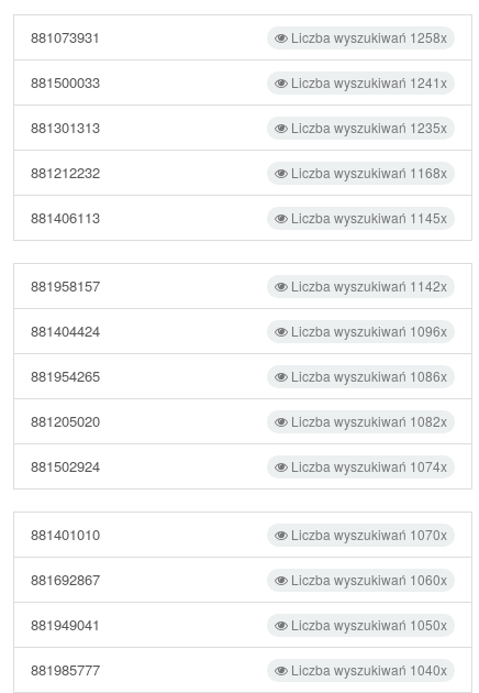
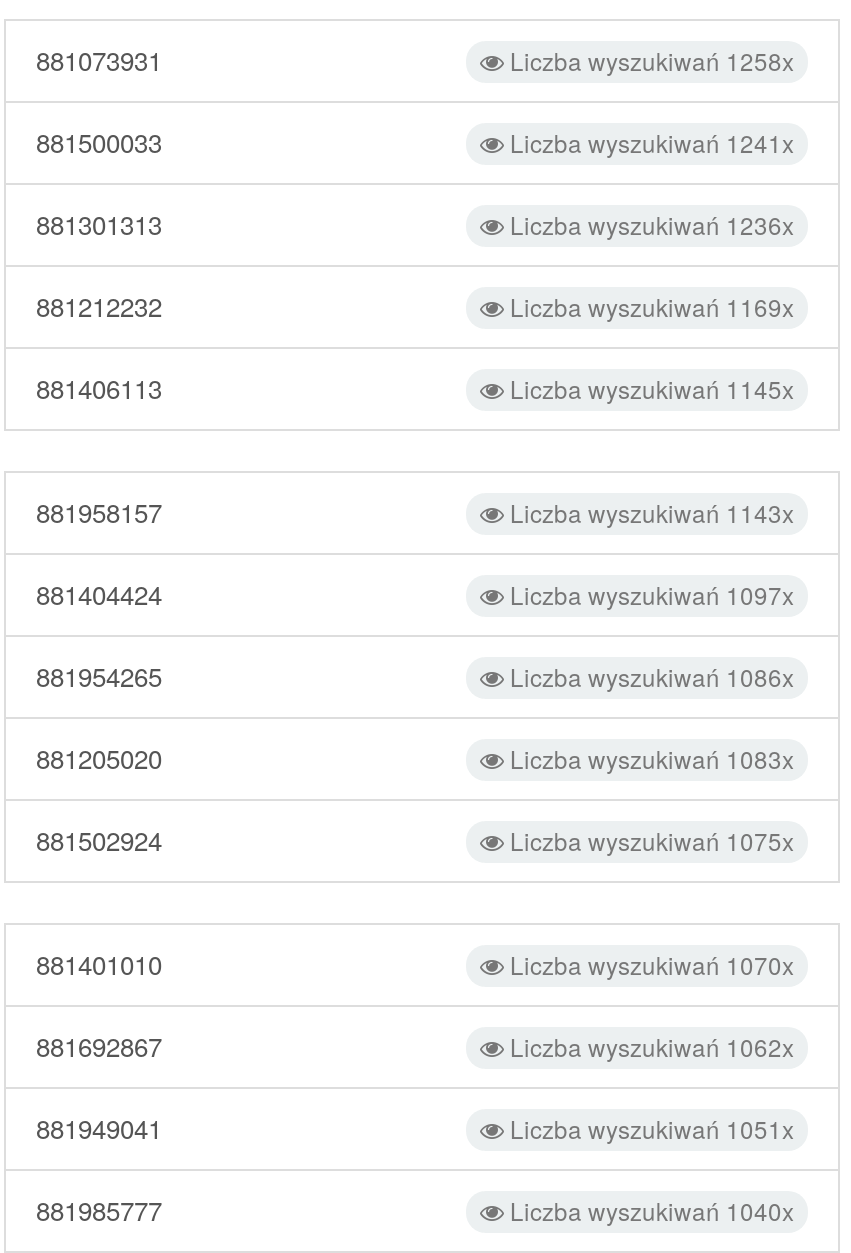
[288,118,447,136] Liczba wyszukiwań 1235x -> [504,207,794,241] Liczba wyszukiwań 1236x
[288,163,447,182] Liczba wyszukiwań 1168x -> [504,289,794,323] Liczba wyszukiwań 1169x
[288,276,447,295] Liczba wyszukiwań 1142x -> [504,495,794,529] Liczba wyszukiwań 1143x
[288,321,447,340] Liczba wyszukiwań 1096x -> [504,577,794,611] Liczba wyszukiwań 1097x
[288,411,447,430] Liczba wyszukiwań 1082x -> [504,741,794,775] Liczba wyszukiwań 1083x
[288,457,447,475] Liczba wyszukiwań 1074x -> [504,823,794,857] Liczba wyszukiwań 1075x
[288,570,447,588] Liczba wyszukiwań 1060x -> [504,1029,794,1063] Liczba wyszukiwań 1062x
[288,615,447,634] Liczba wyszukiwań 1050x -> [504,1111,794,1145] Liczba wyszukiwań 1051x

